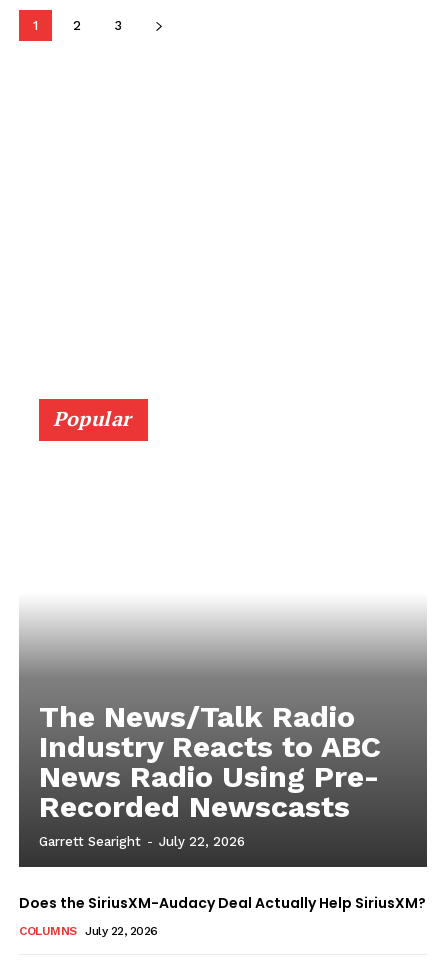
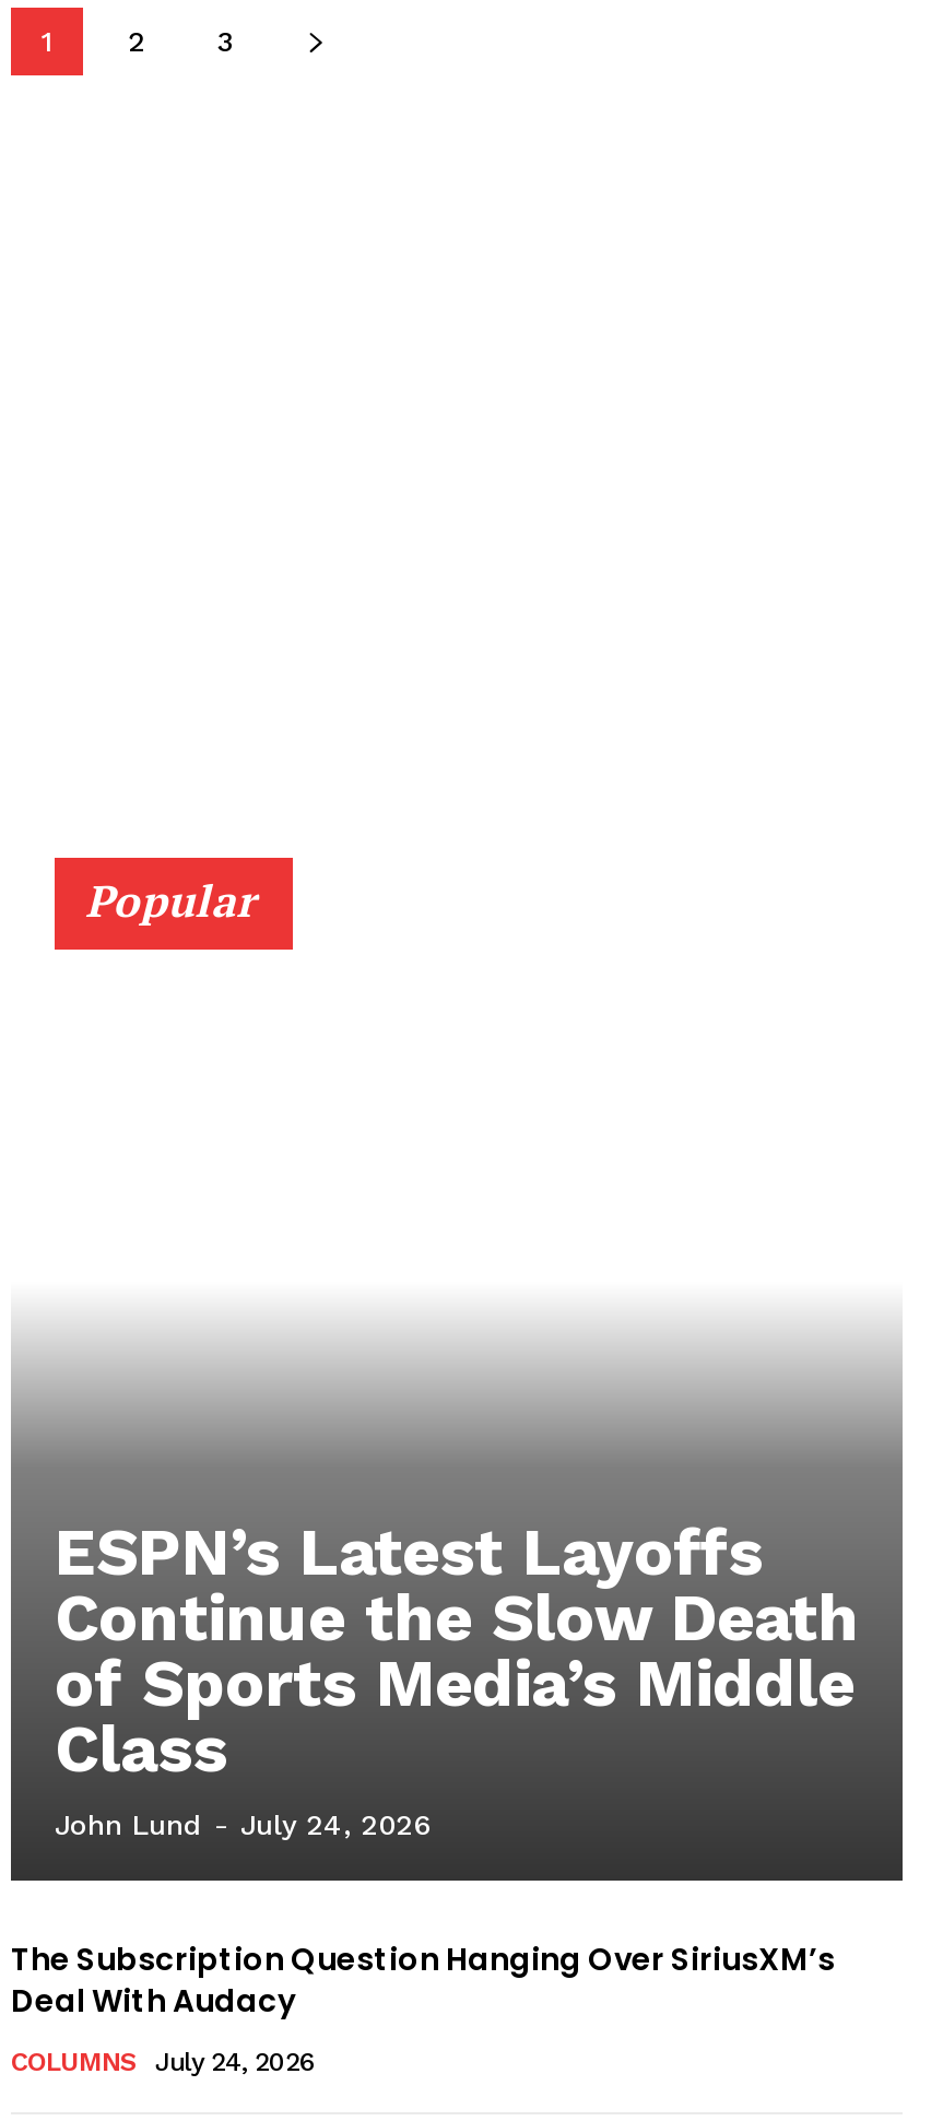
[39,699,381,849] The News/Talk Radio | Industry Reacts to ABC | News Radio Using Pre- | Recorded Newscasts | Garrett Searight - July 22, 2026 -> [55,1513,859,1841] ESPN’s Latest Layoffs | Continue the Slow Death | of Sports Media’s Middle | Class | John Lund - July 24, 2026
[19,893,426,913] Does the SiriusXM-Audacy Deal Actually Help SiriusXM? -> [11,1937,835,2022] The Subscription Question Hanging Over SiriusXM’s | Deal With Audacy
[19,924,157,938] COLUMNS July 22, 2026 -> [11,2046,316,2077] COLUMNS July 24, 2026

